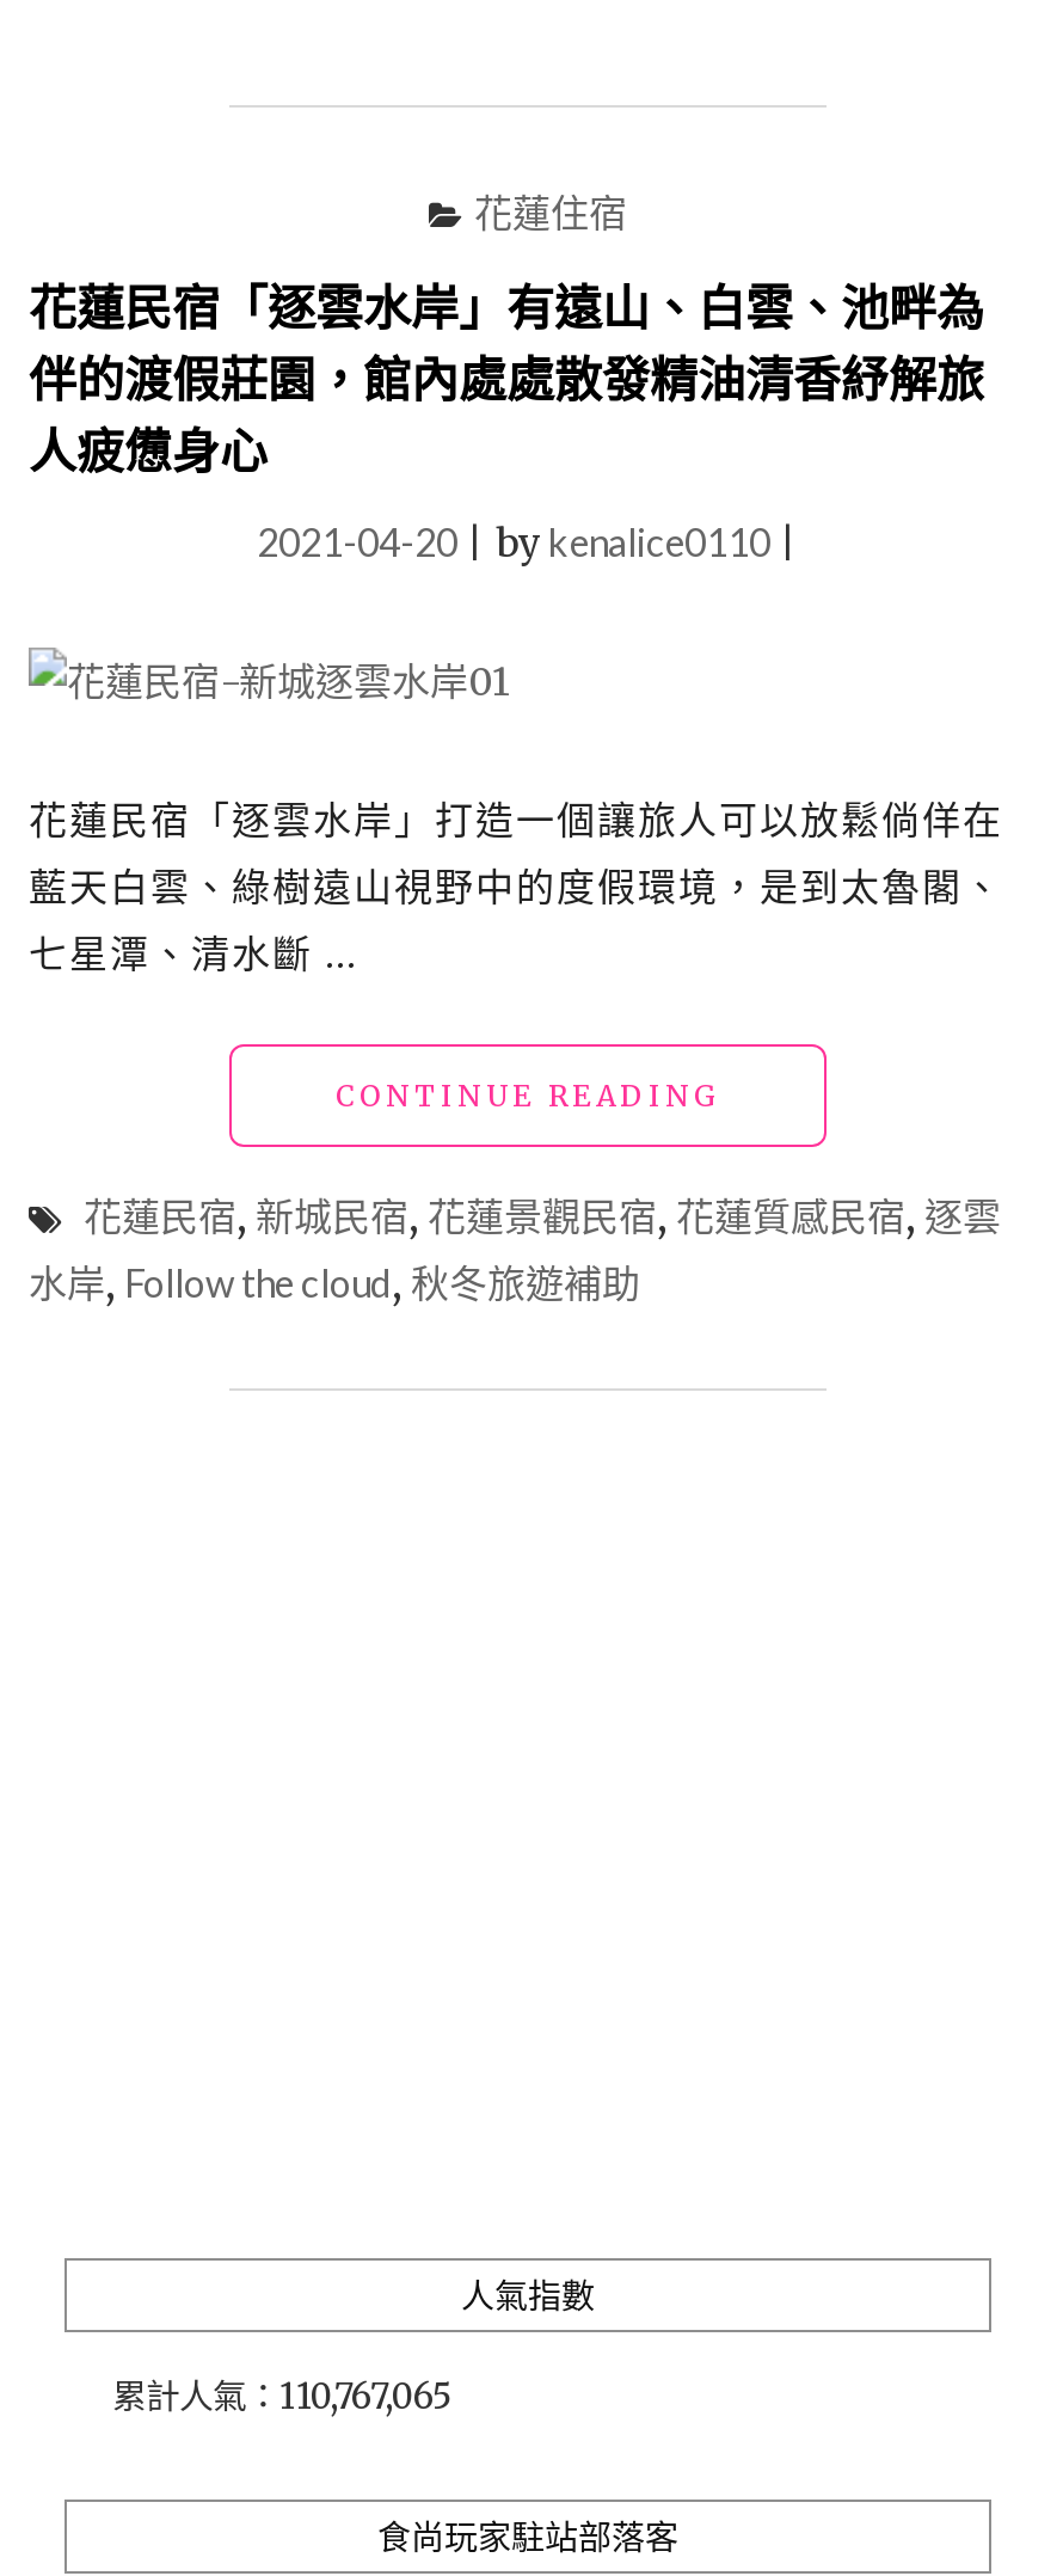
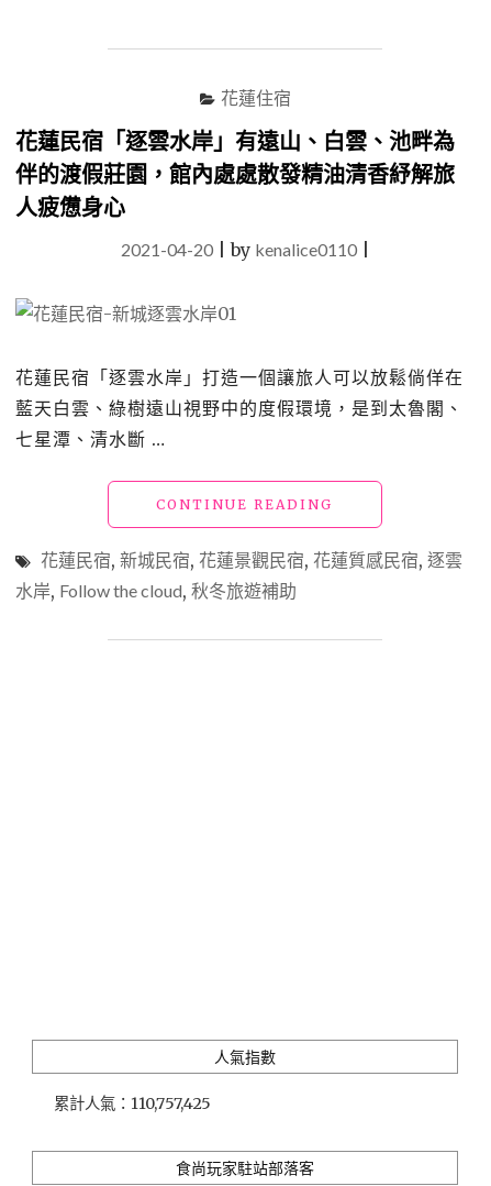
[112,2375,454,2418] 累計人氣：110,767,065 -> [54,1094,211,1113] 累計人氣：110,757,425

